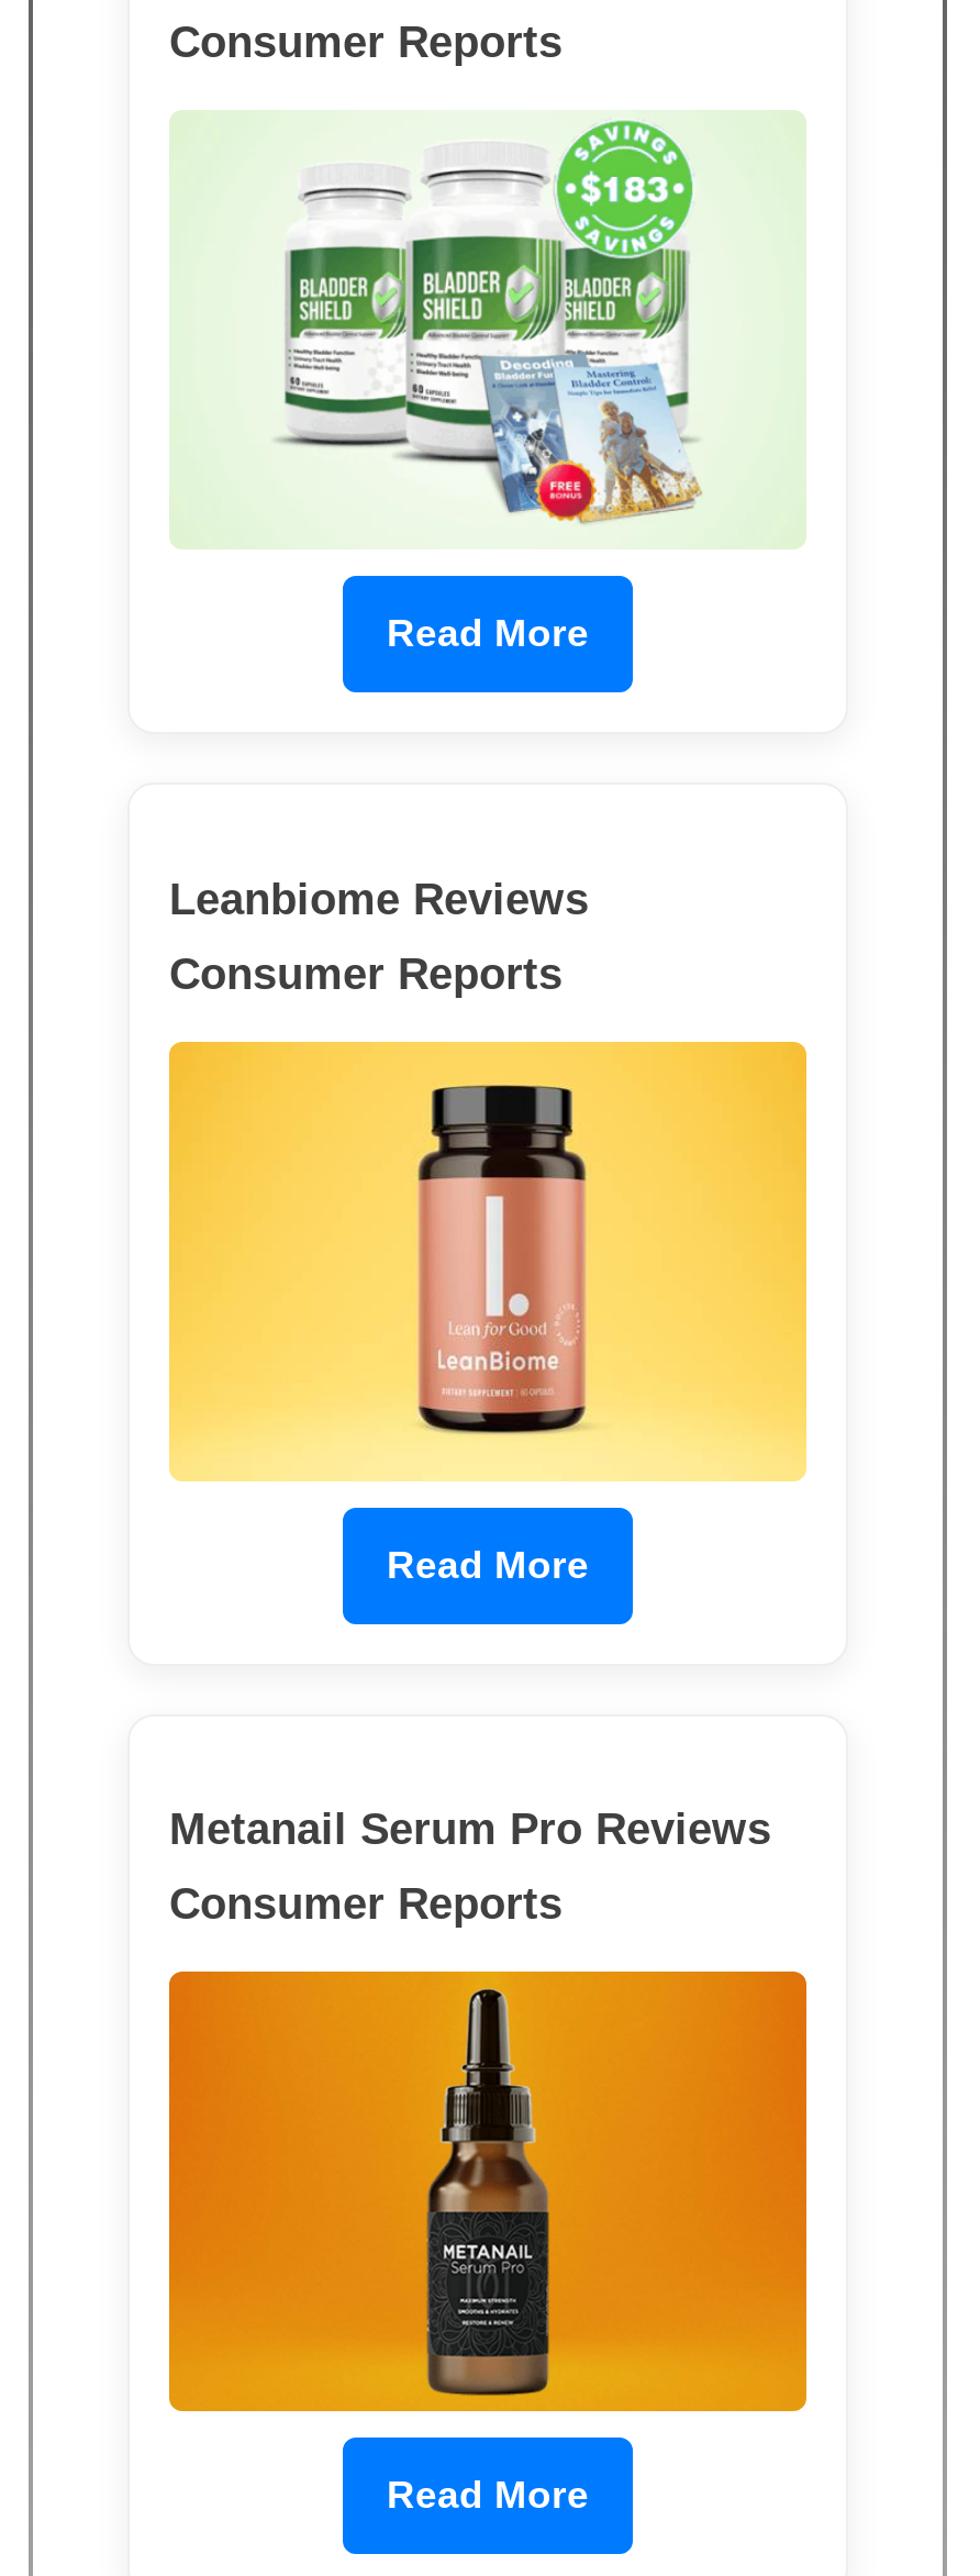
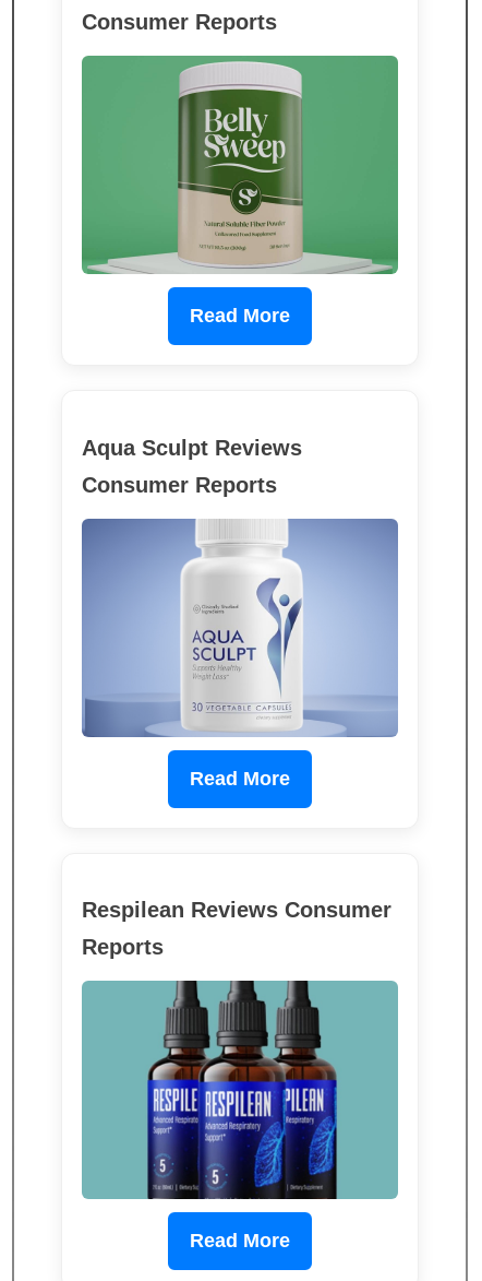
[169,110,806,549] [image] -> [81,55,399,275] [image]
[169,874,589,922] Leanbiome Reviews -> [82,435,302,459] Aqua Sculpt Reviews
[167,1040,809,1484] [image] -> [81,518,399,738] [image]
[169,1805,771,1853] Metanail Serum Pro Reviews -> [82,898,391,922] Respilean Reviews Consumer
[169,1880,563,1928] Consumer Reports -> [82,935,164,959] Reports
[167,1969,809,2413] [image] -> [81,980,399,1200] [image]

